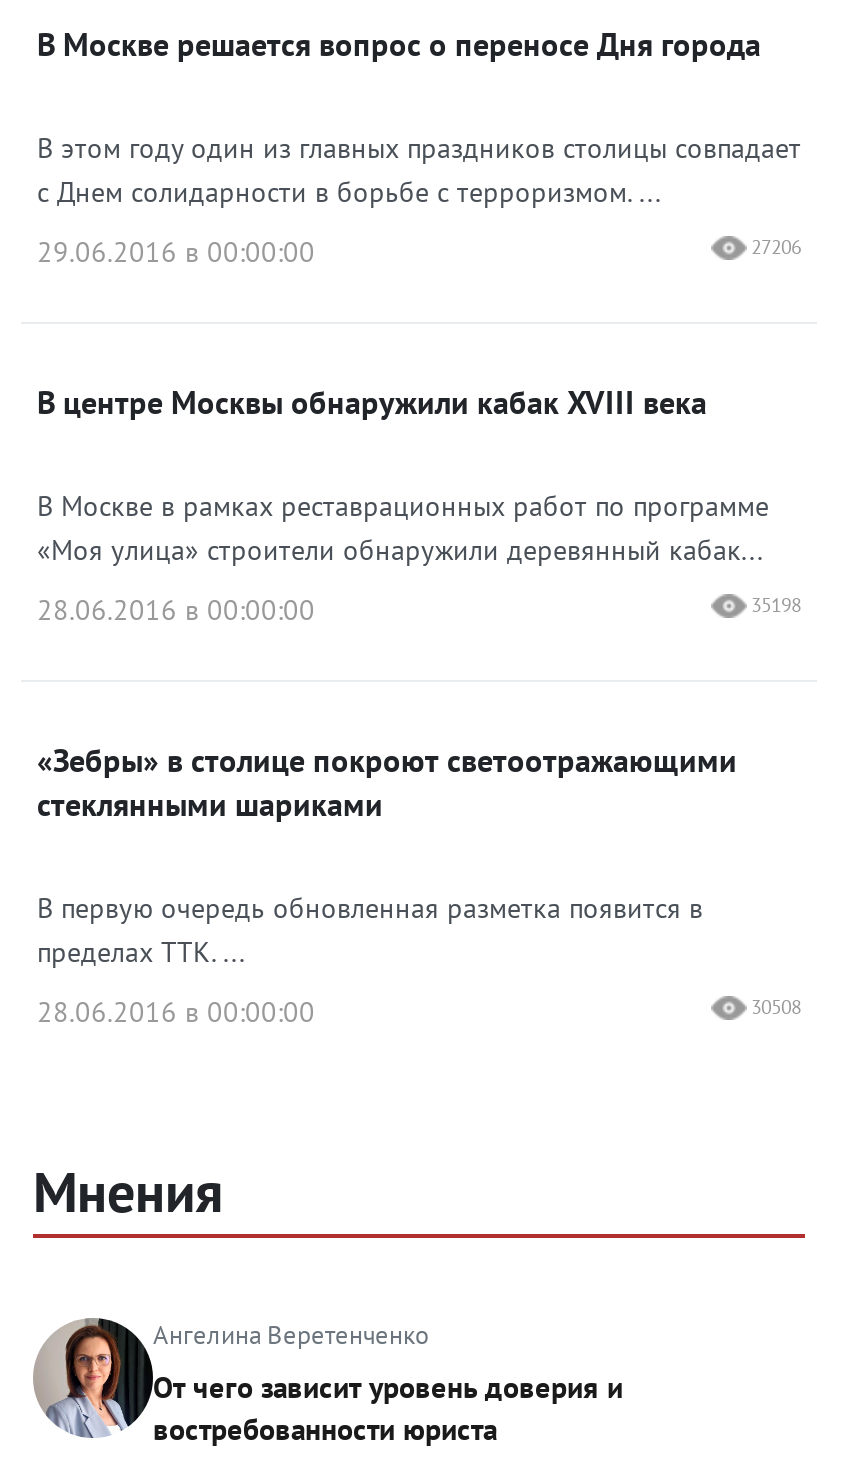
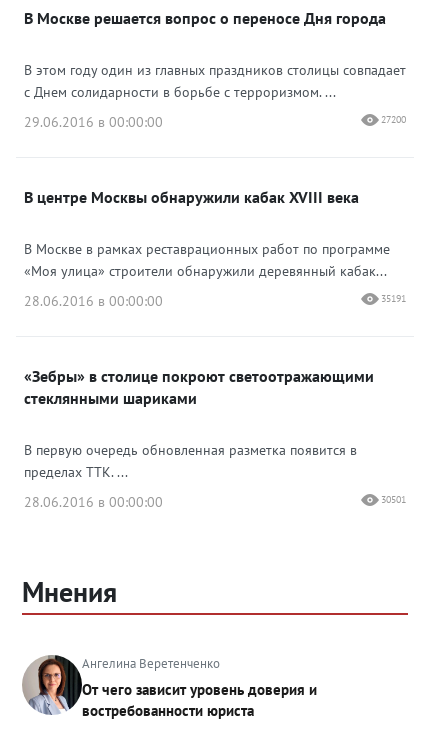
[751,234,801,260] 27206 -> [381,113,406,126] 27200
[751,592,801,618] 35198 -> [381,292,406,305] 35191
[751,994,801,1020] 30508 -> [381,493,406,506] 30501

